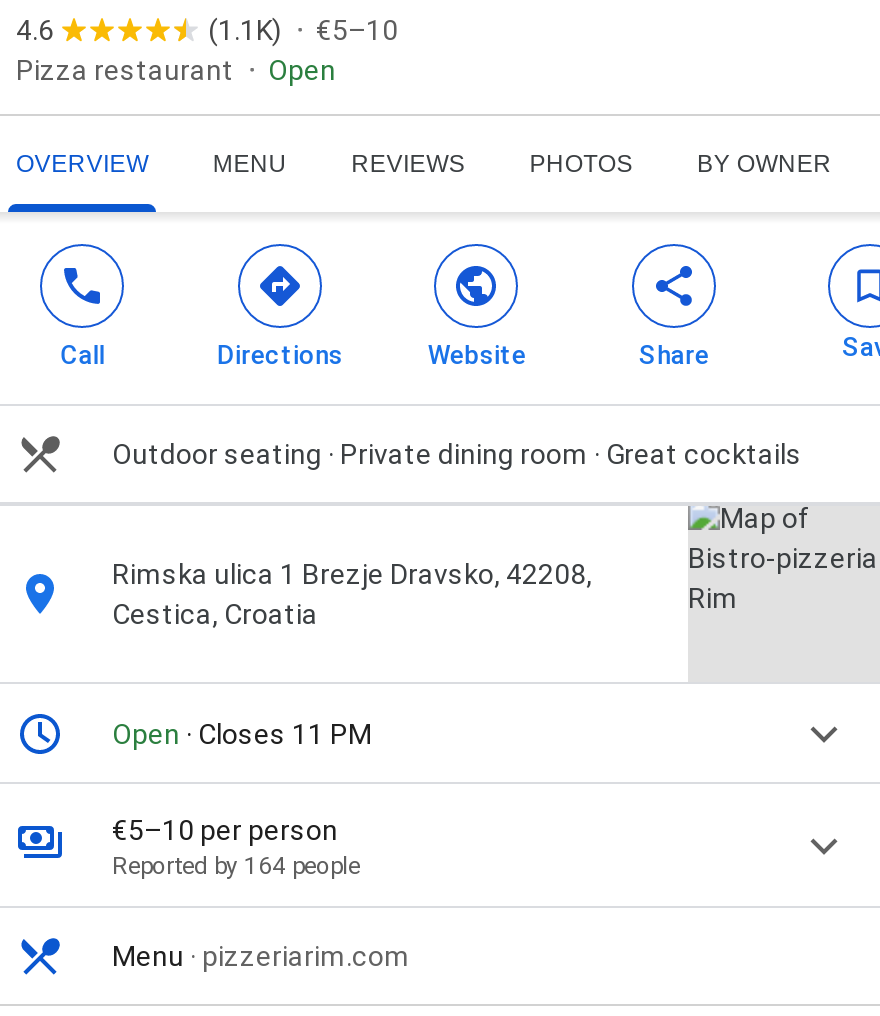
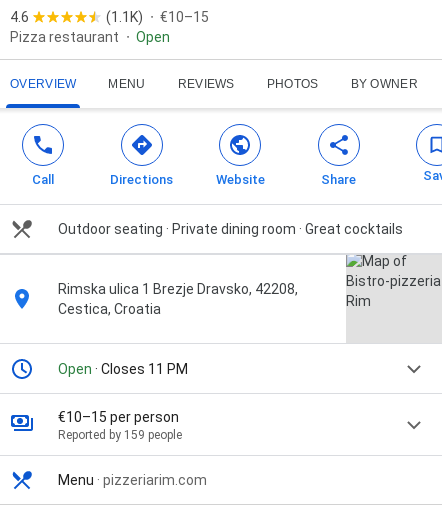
[208,14,398,46] (1.1K) €5–10 -> [106,9,209,25] (1.1K) €10–15
[112,814,338,846] €5–10 per person -> [58,409,179,425] €10–15 per person
[112,852,360,880] Reported by 164 people -> [58,428,182,442] Reported by 159 people

